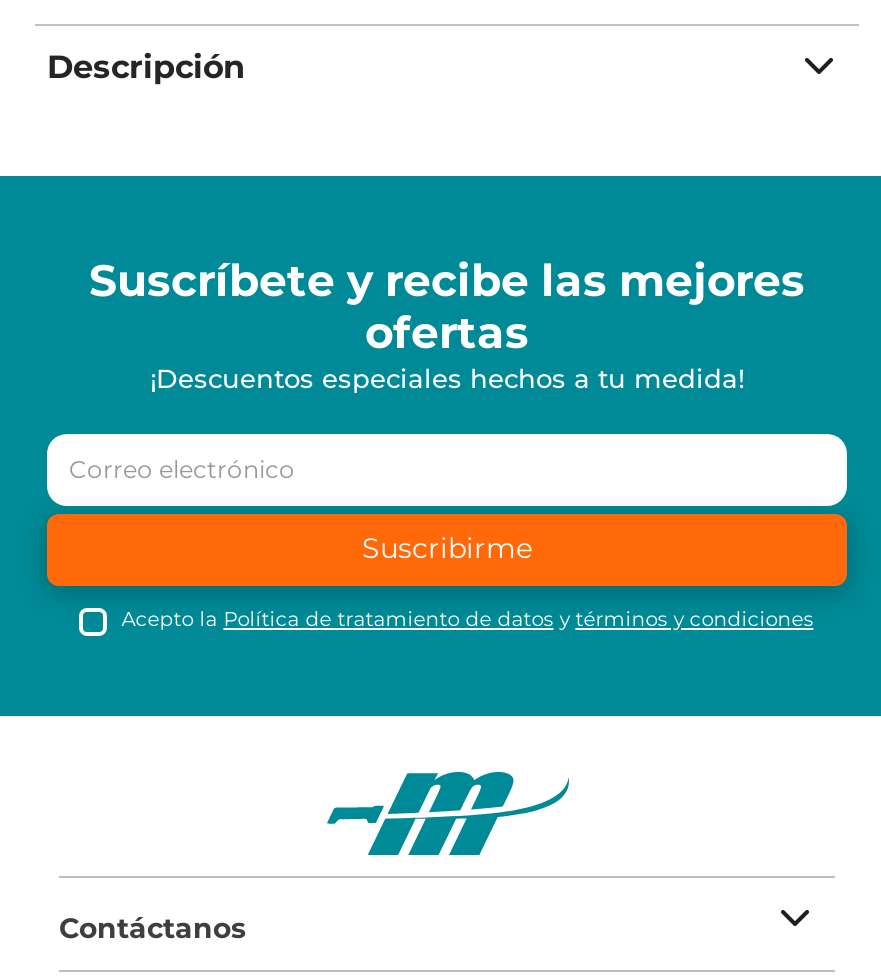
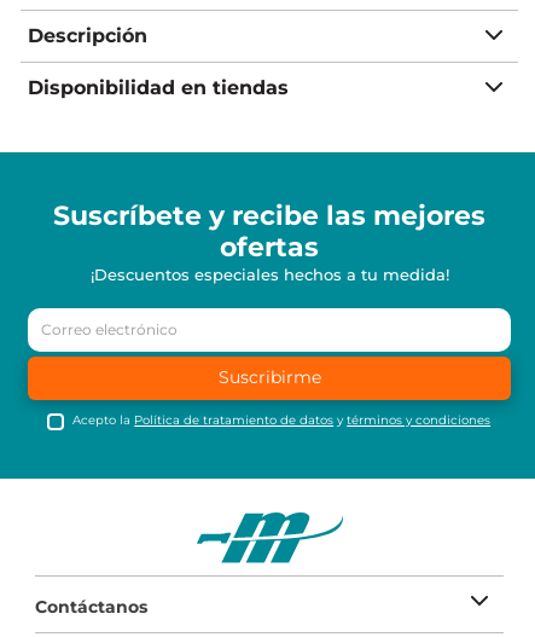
none -> [28,76,289,99] Disponibilidad en tiendas

